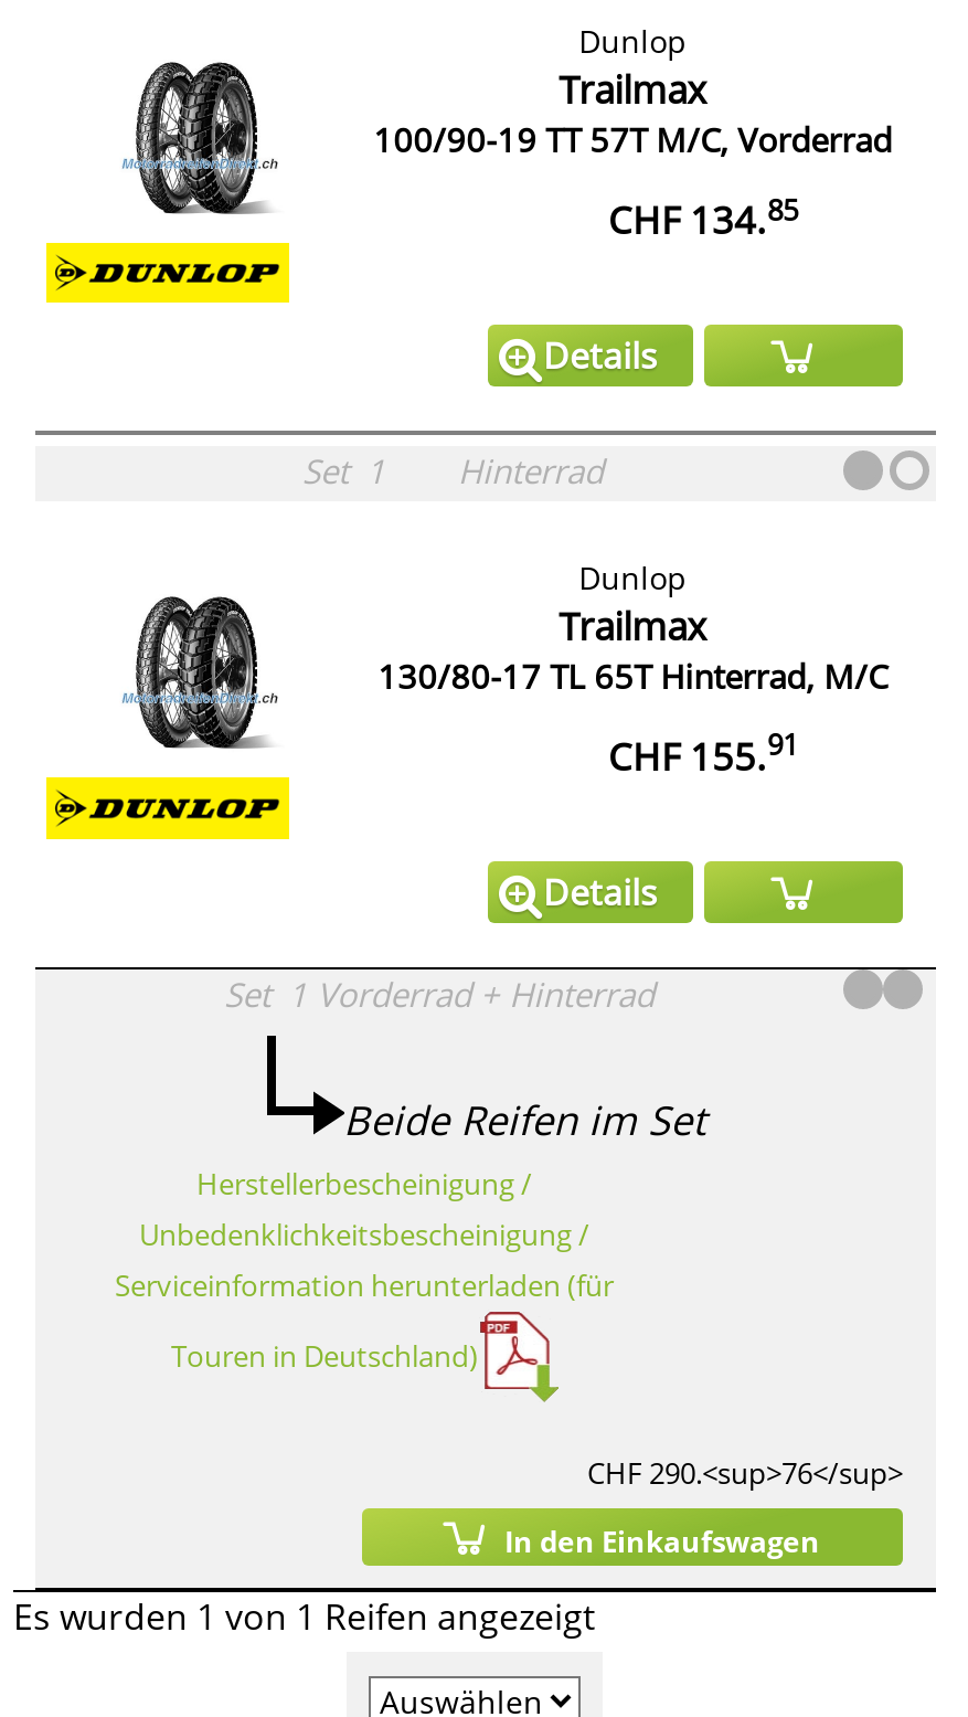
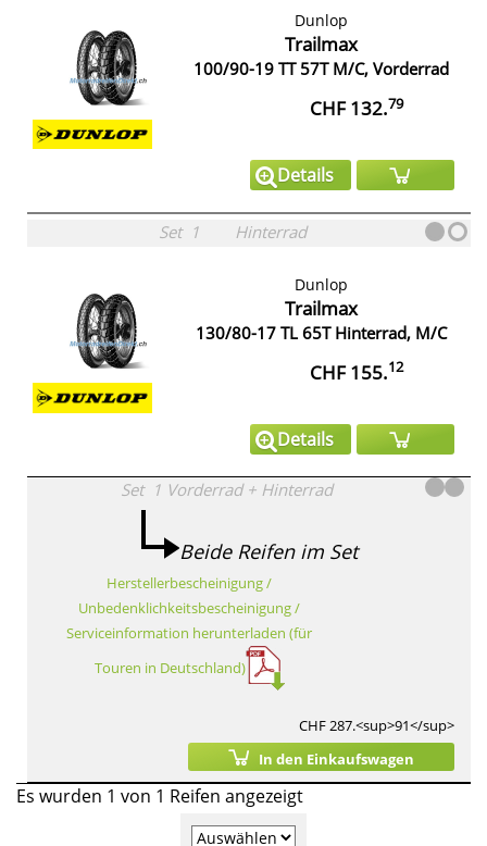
[608,189,798,245] CHF 134.85 -> [309,93,403,121] CHF 132.79
[608,725,798,781] CHF 155.91 -> [309,357,403,385] CHF 155.12
[587,1453,903,1493] CHF 290.<sup>76</sup> -> [299,716,454,735] CHF 287.<sup>91</sup>

